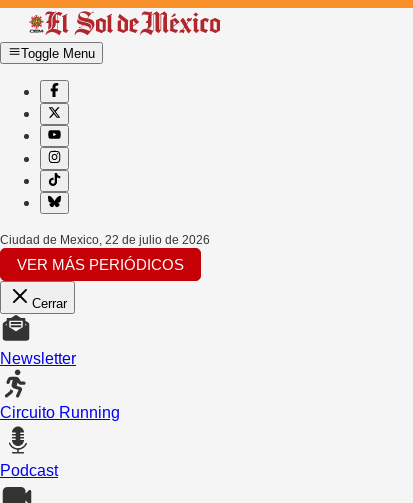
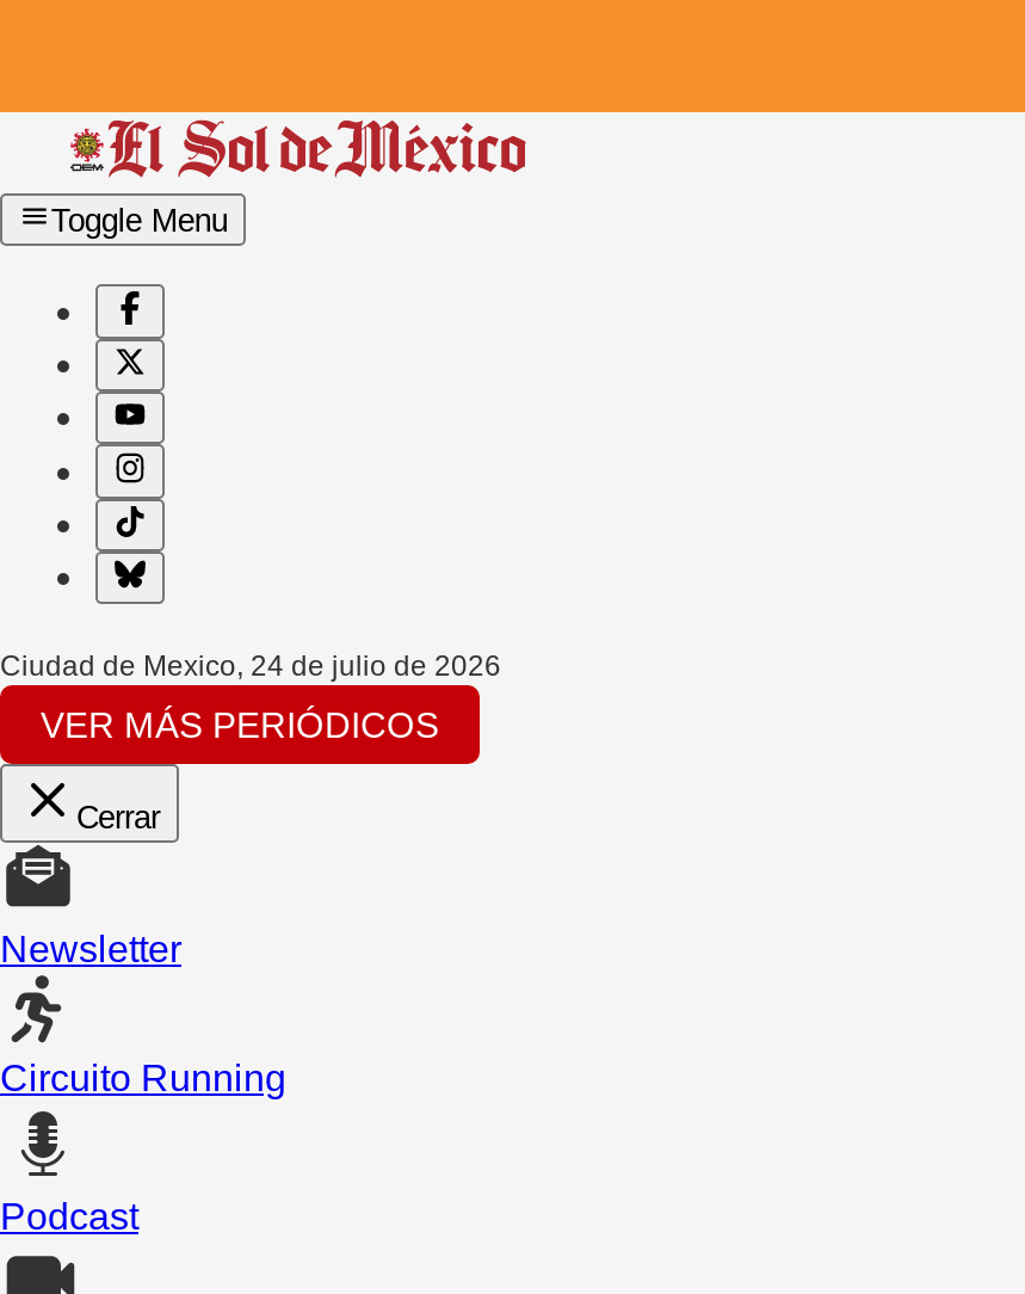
[0,233,210,247] Ciudad de Mexico, 22 de julio de 2026 -> [0,650,501,684] Ciudad de Mexico, 24 de julio de 2026

